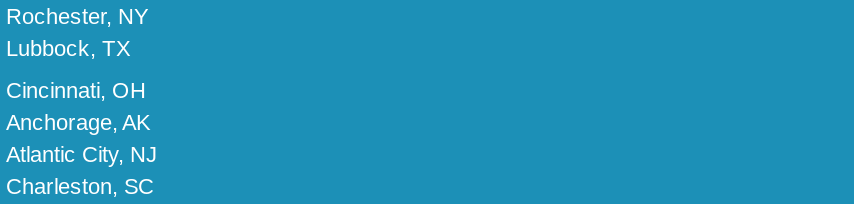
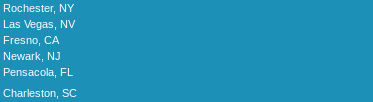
[6,36,158,166] Lubbock, TX | Cincinnati, OH | Anchorage, AK | Atlantic City, NJ -> [3,18,75,78] Las Vegas, NV | Fresno, CA | Newark, NJ | Pensacola, FL

